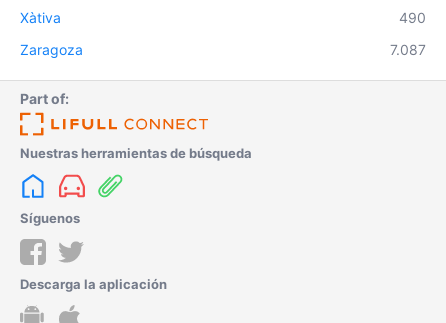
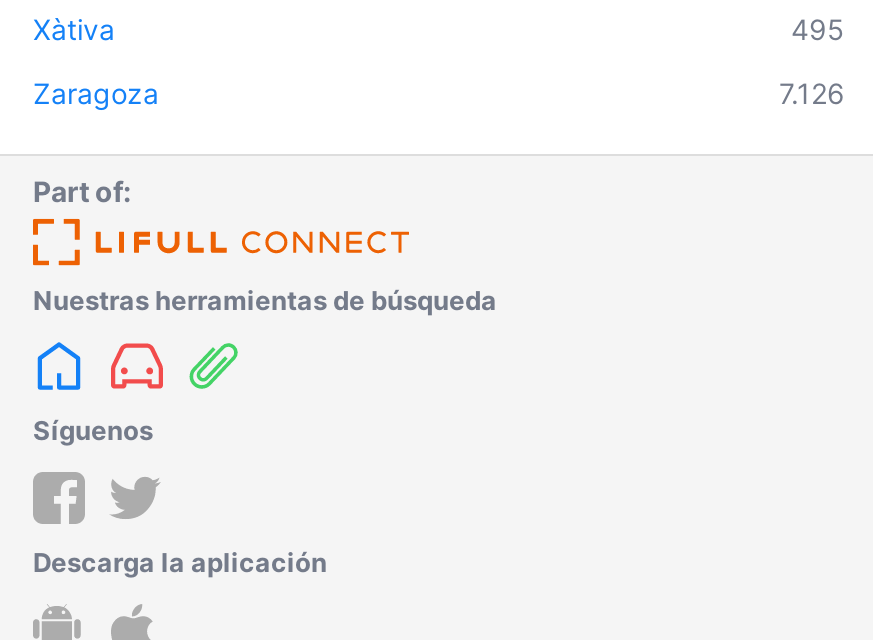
[399,9,426,26] 490 -> [791,11,845,45] 495
[390,41,426,58] 7.087 -> [779,75,845,109] 7.126

